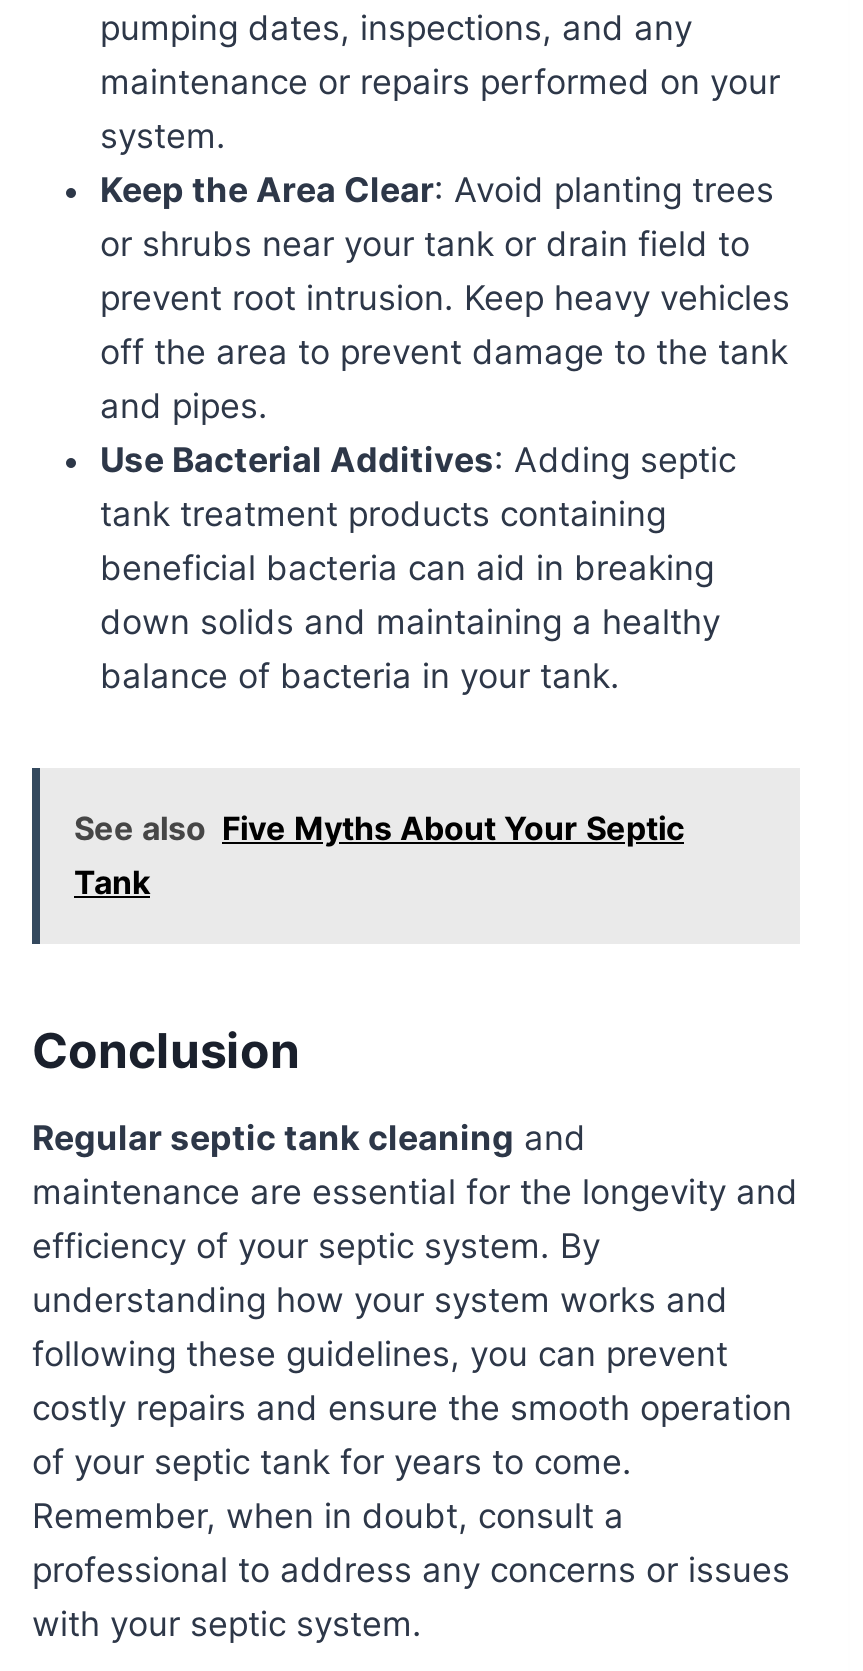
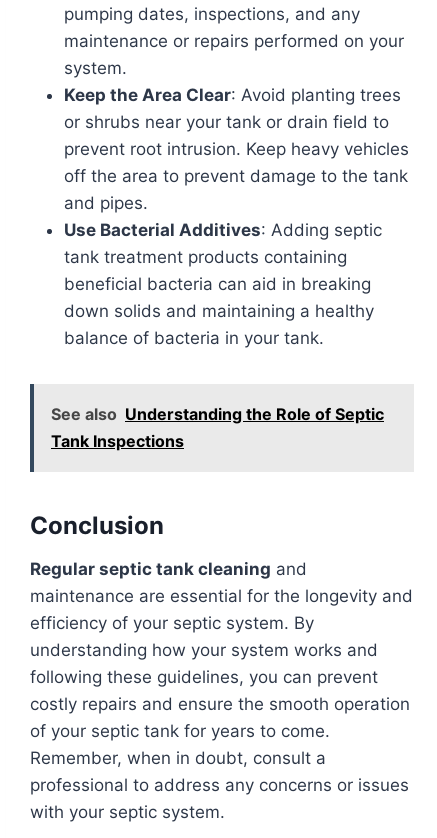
[74,808,684,902] See also Five Myths About Your Septic | Tank -> [51,404,384,451] See also Understanding the Role of Septic | Tank Inspections

